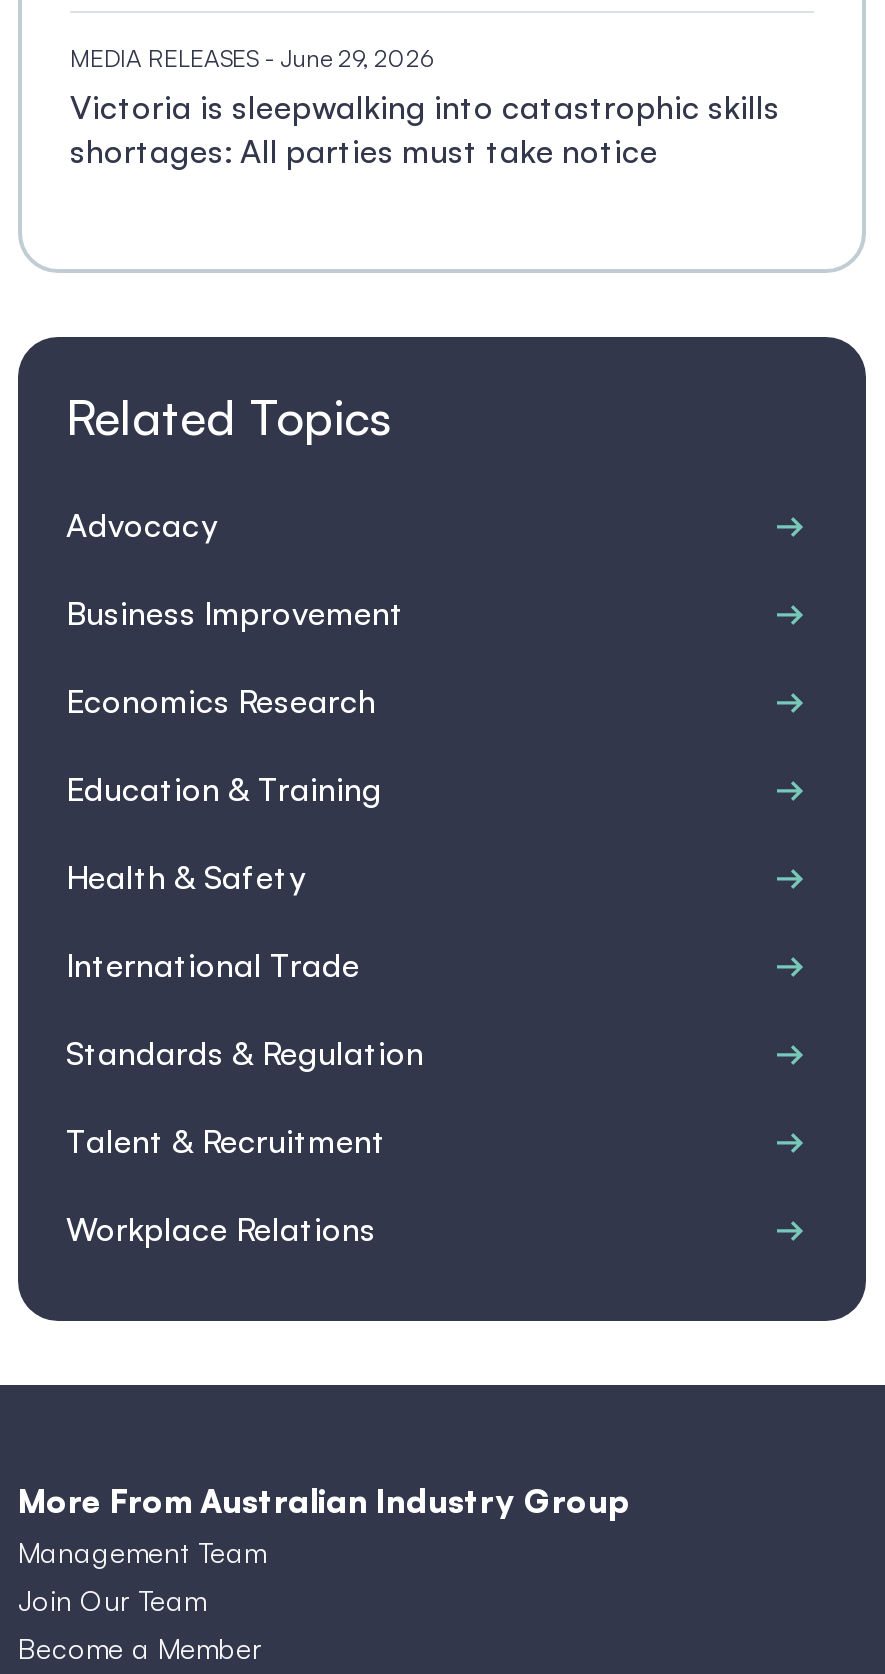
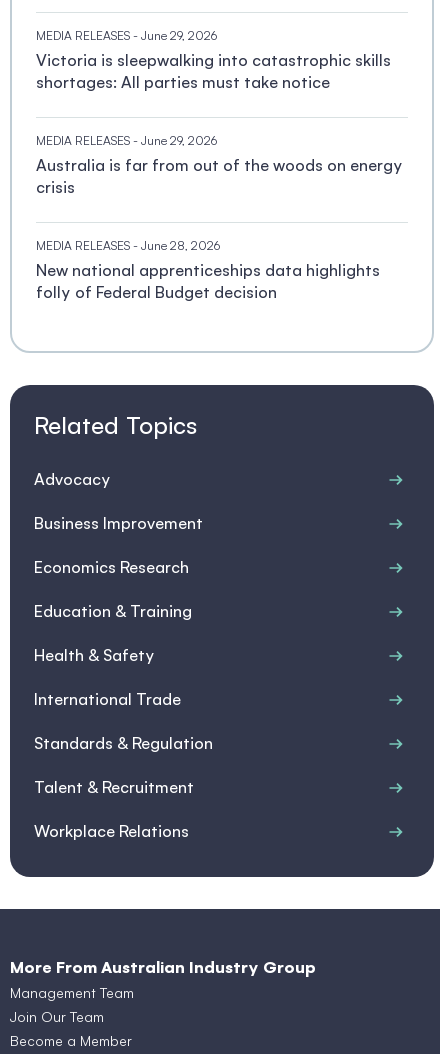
none -> [36,133,403,302] MEDIA RELEASES - June 29, 2026 | Australia is far from out of the woods on energy | crisis | MEDIA RELEASES - June 28, 2026 | New national apprenticeships data highlights | folly of Federal Budget decision

